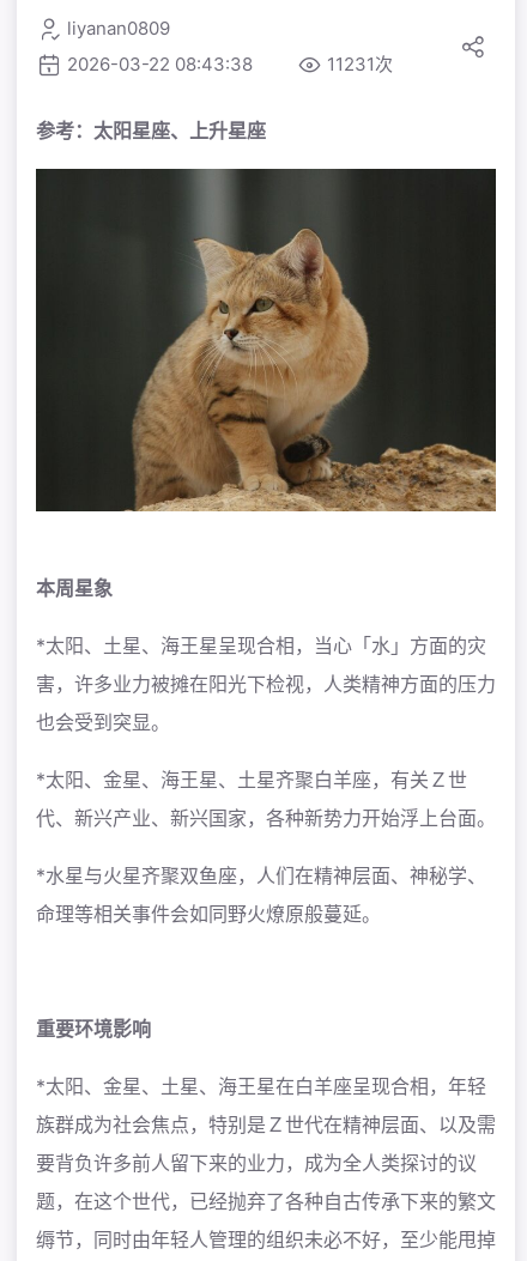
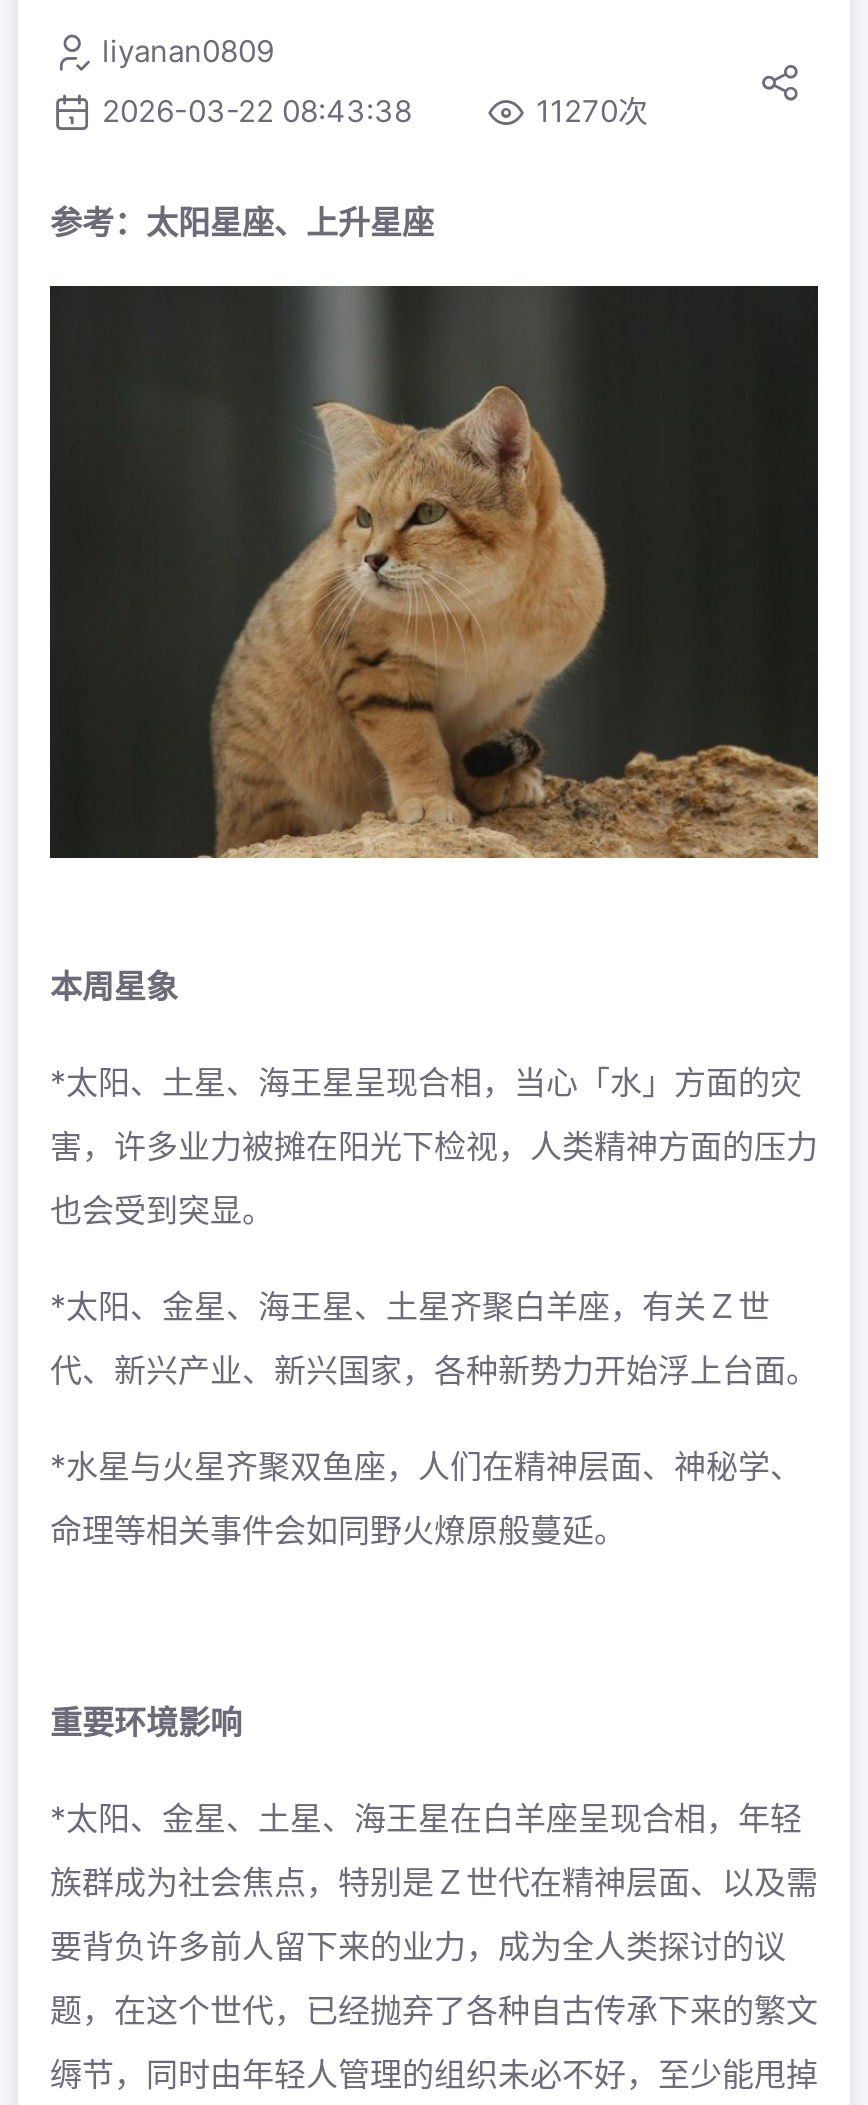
[327,53,393,75] 11231次 -> [536,92,648,130] 11270次

